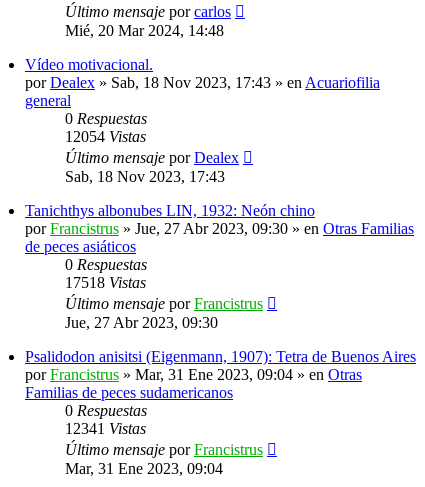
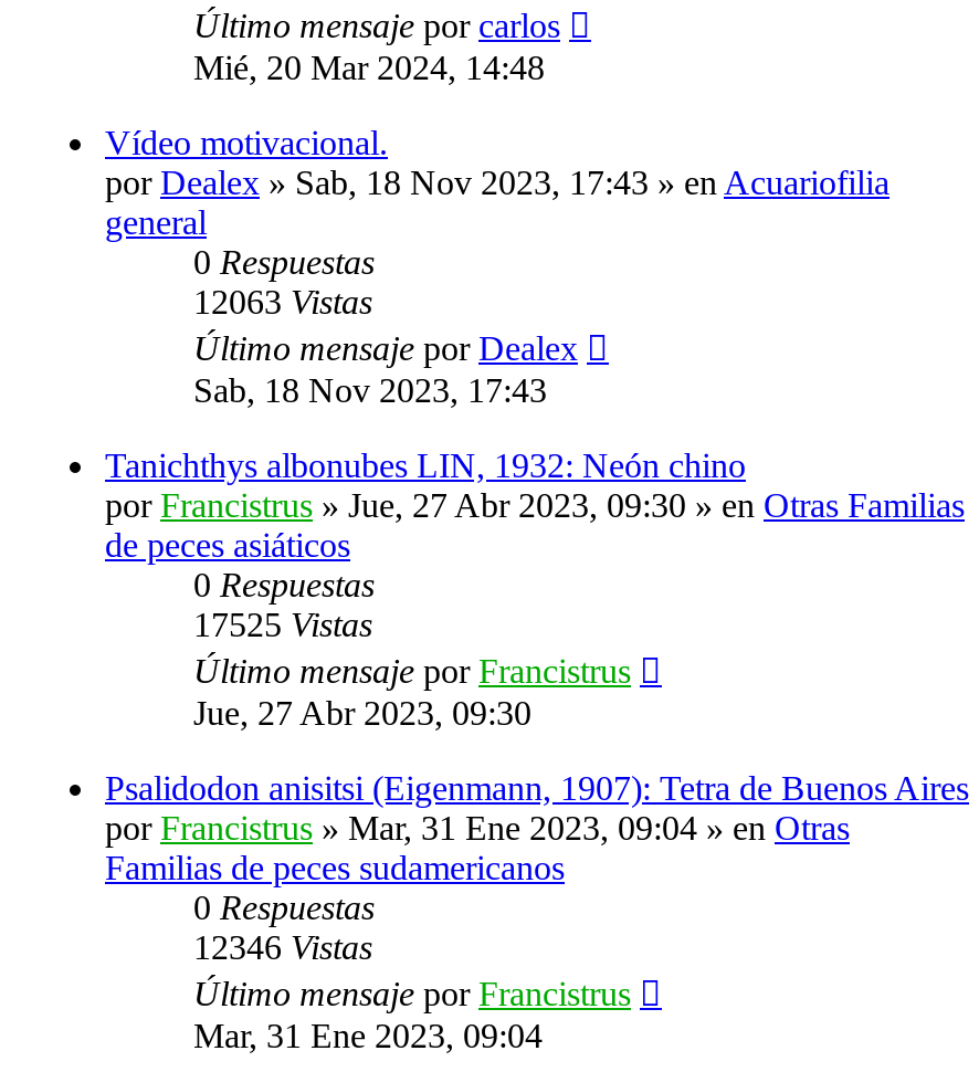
[65,128,146,145] 12054 Vistas -> [193,283,372,320] 12063 Vistas
[65,274,146,291] 17518 Vistas -> [193,605,372,643] 17525 Vistas
[65,420,146,437] 12341 Vistas -> [193,928,372,966] 12346 Vistas

